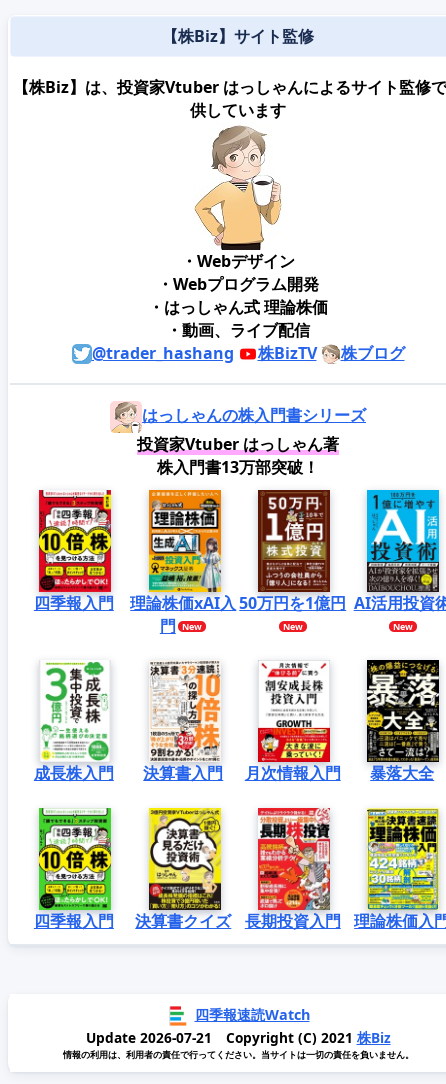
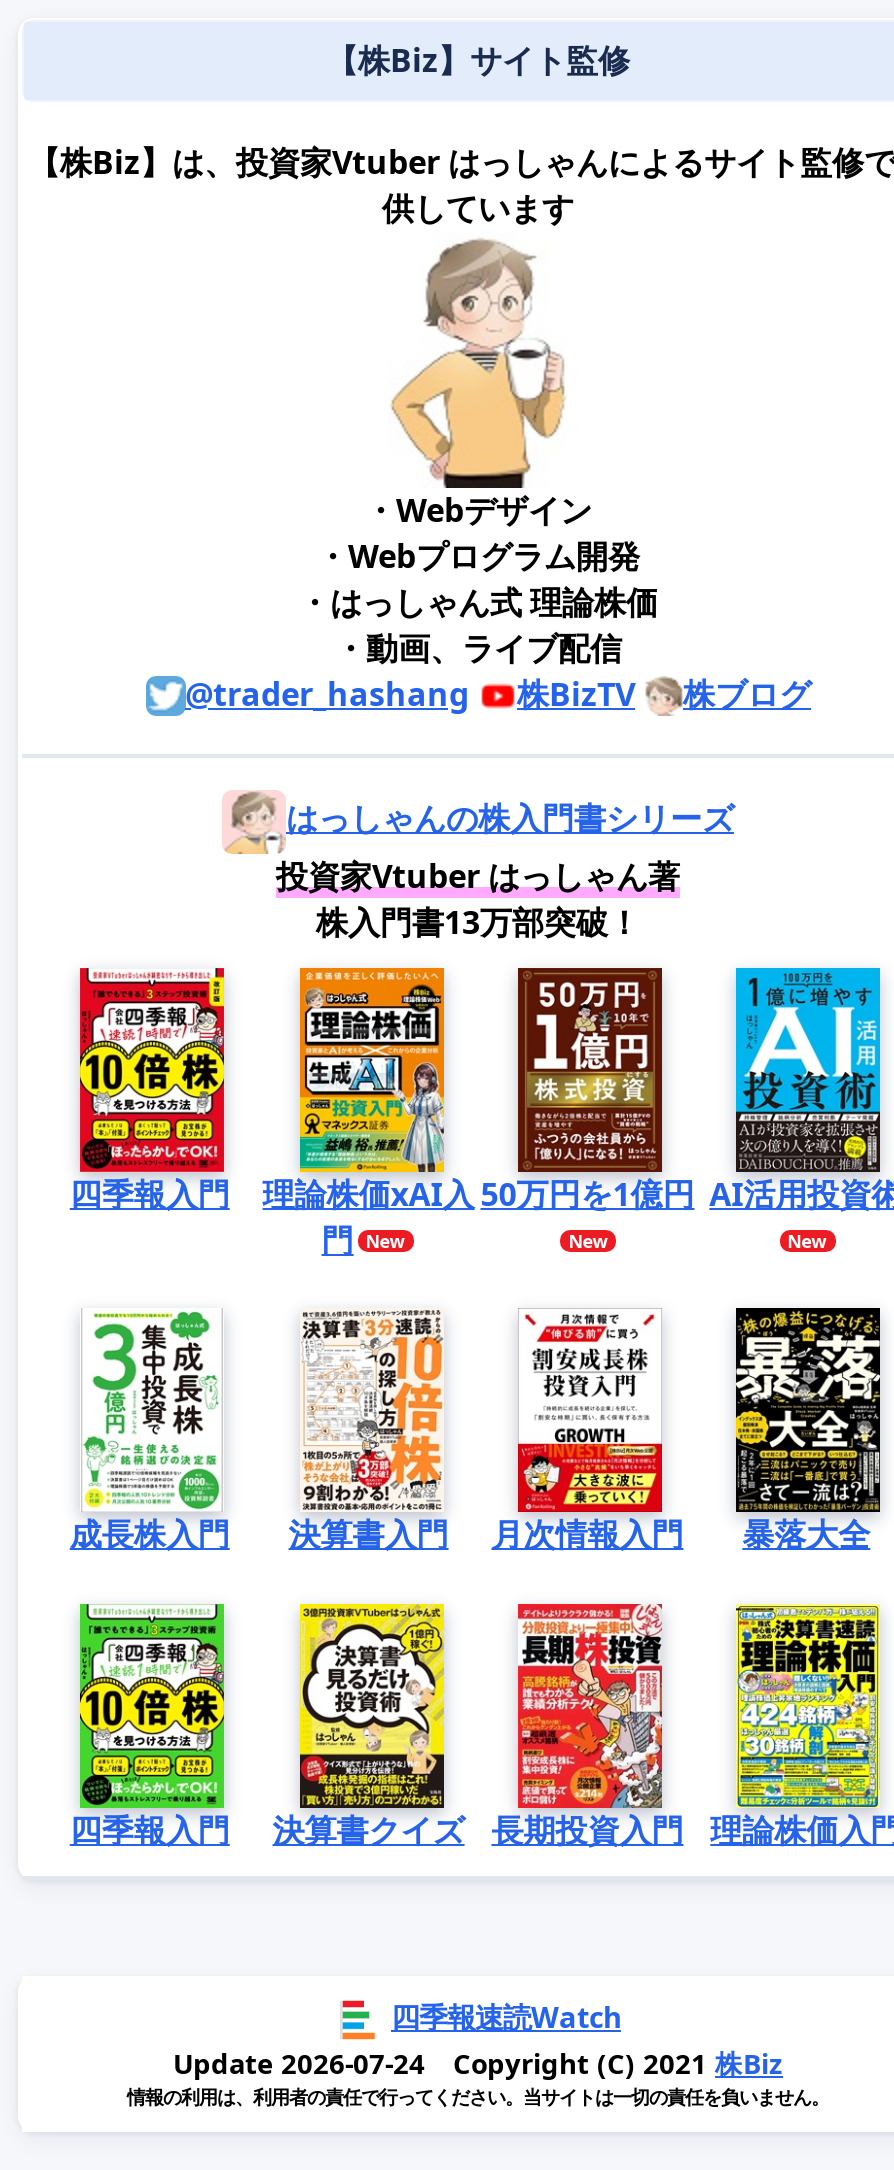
[85,1028,390,1047] Update 2026-07-21 Copyright (C) 2021株Biz -> [173,2044,783,2082] Update 2026-07-24 Copyright (C) 2021株Biz

